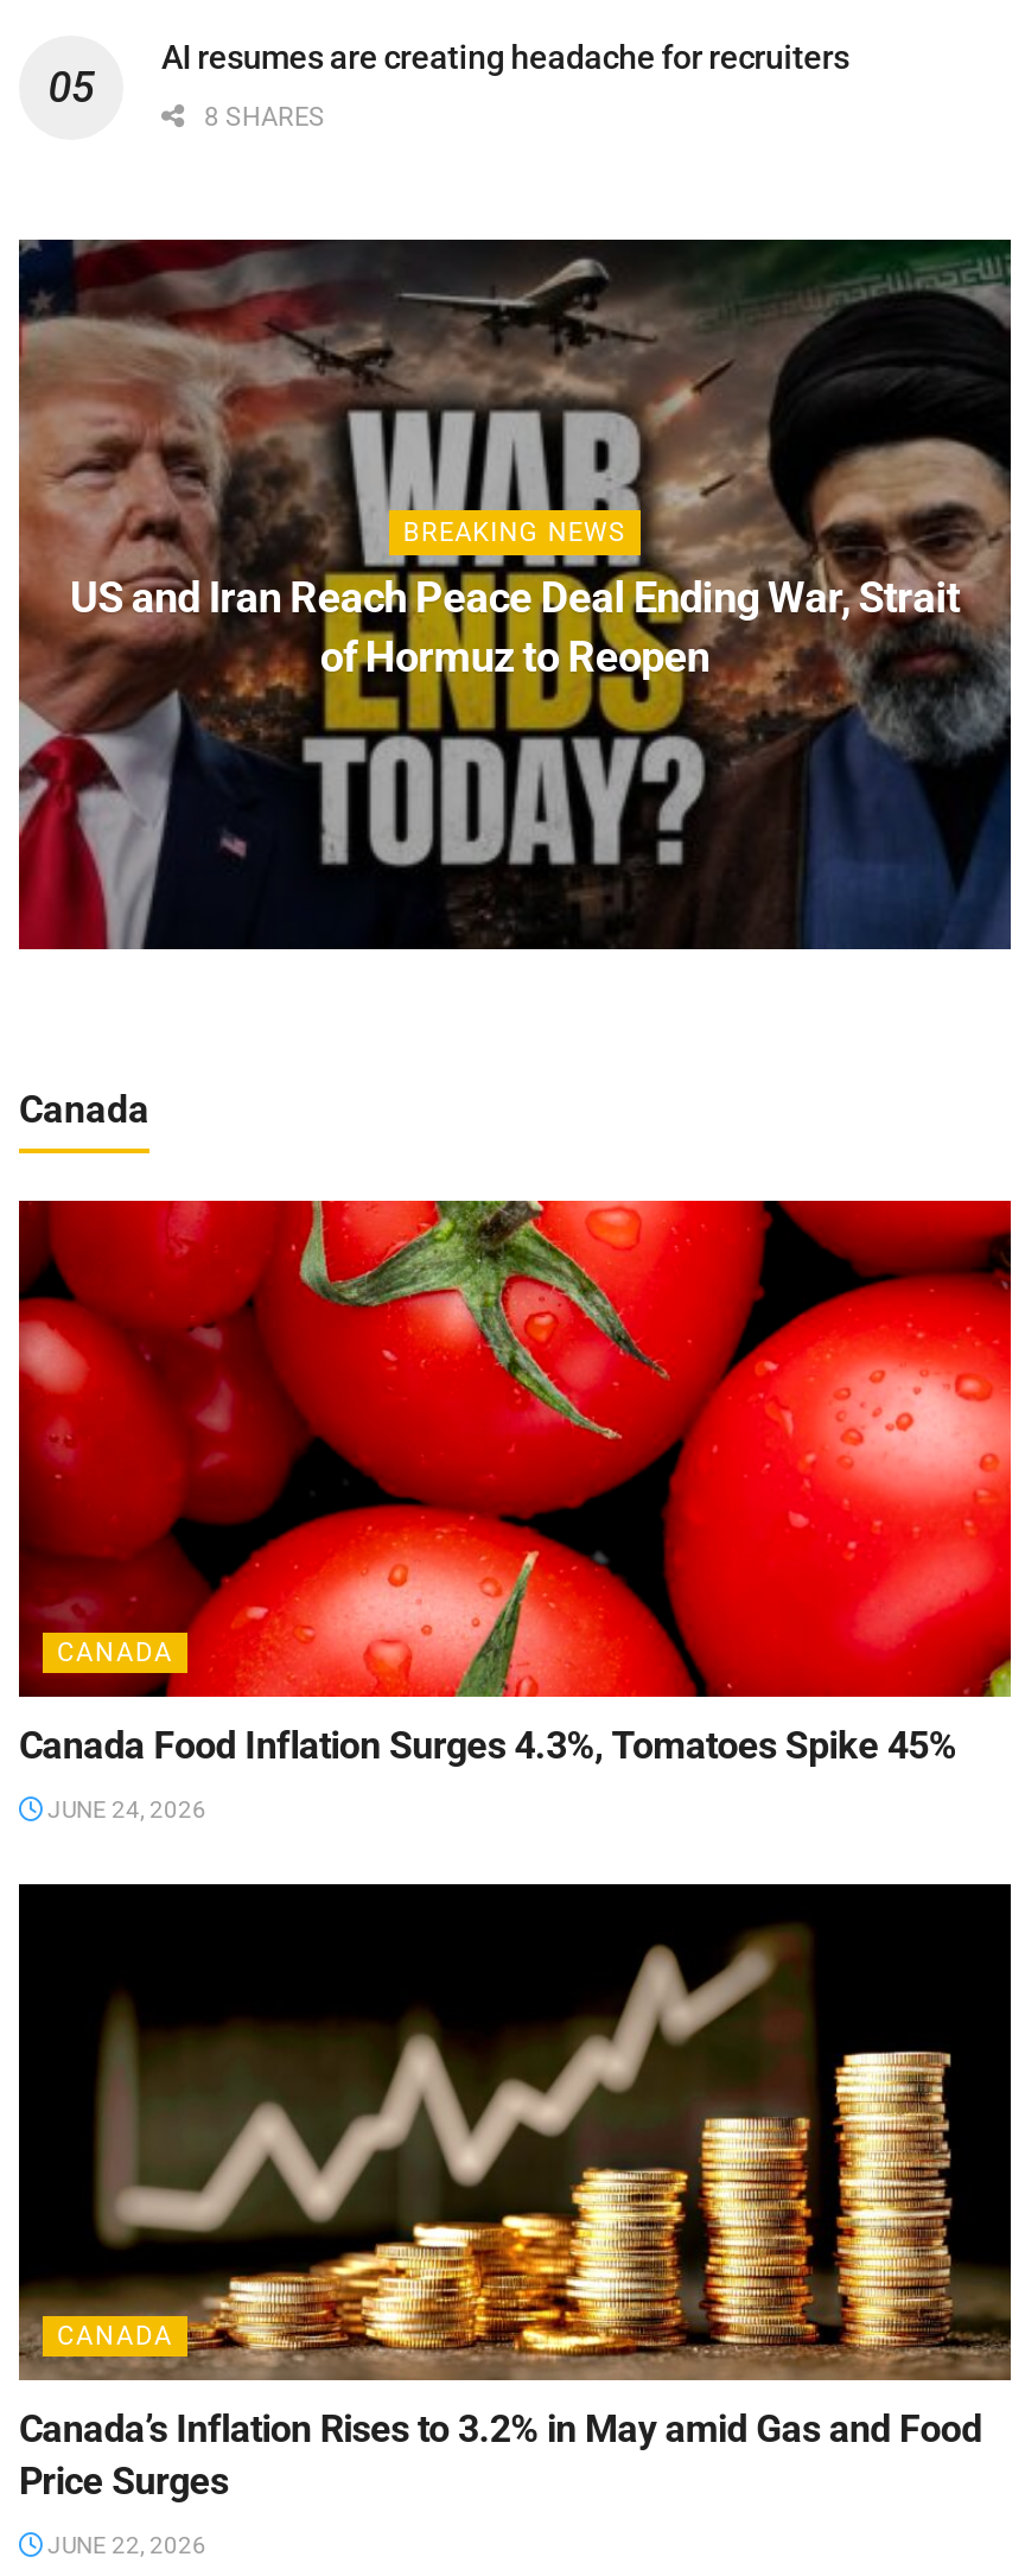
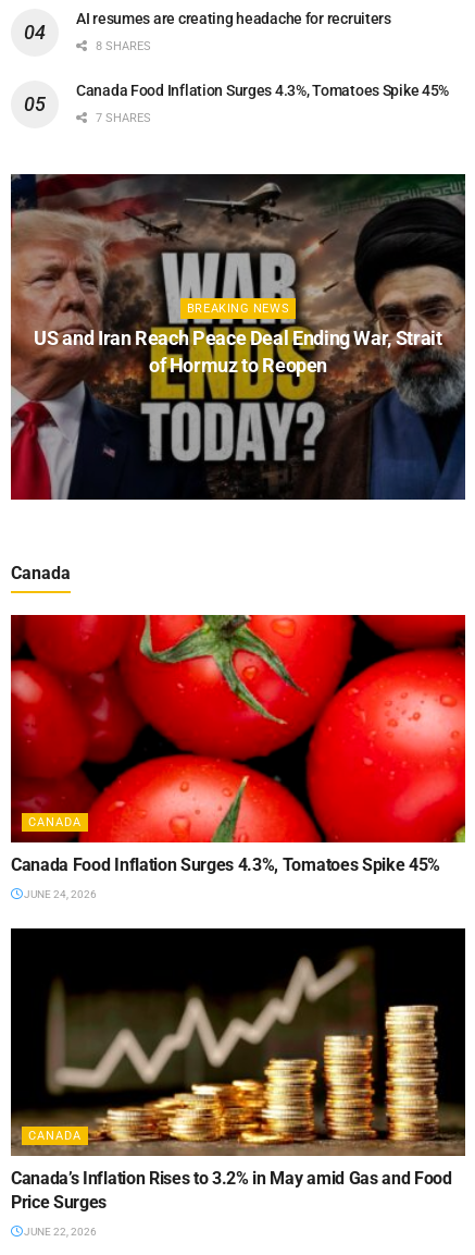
none -> [76,81,449,125] Canada Food Inflation Surges 4.3%, Tomatoes Spike 45% | 7 SHARES

